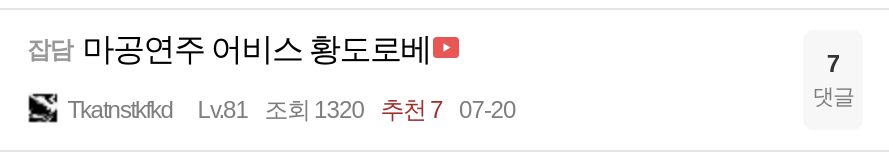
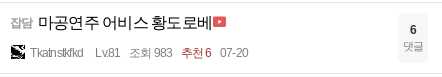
[827,50,839,78] 7 -> [410,23,416,37] 6
[67,96,515,124] Tkatnstkfkd Lv.81 조회 1320 추천 7 07-20 -> [30,46,248,60] Tkatnstkfkd Lv.81 조회 983 추천 6 07-20

